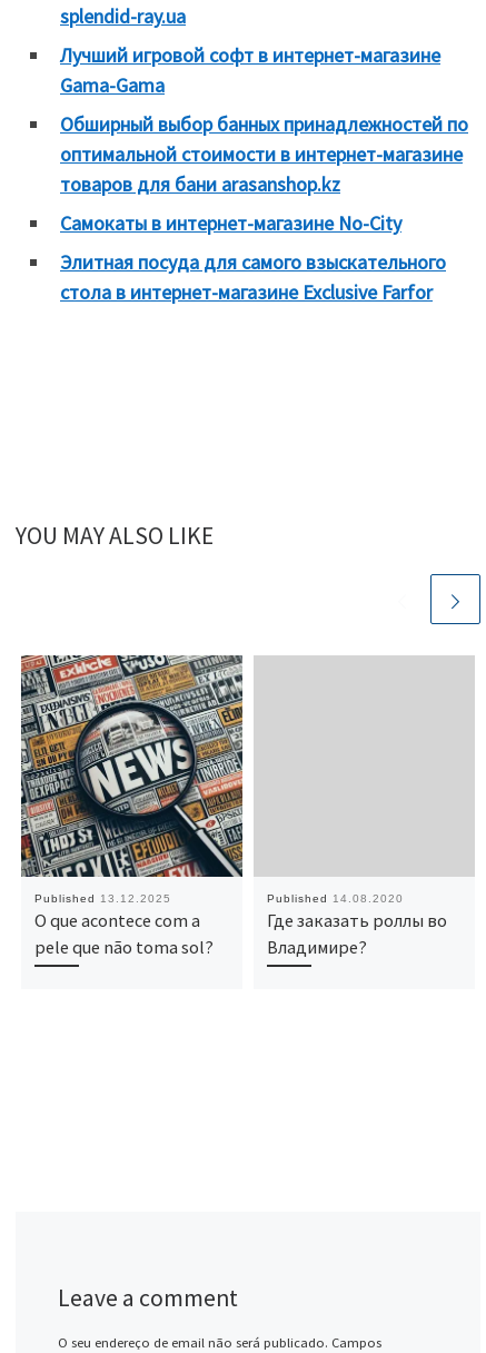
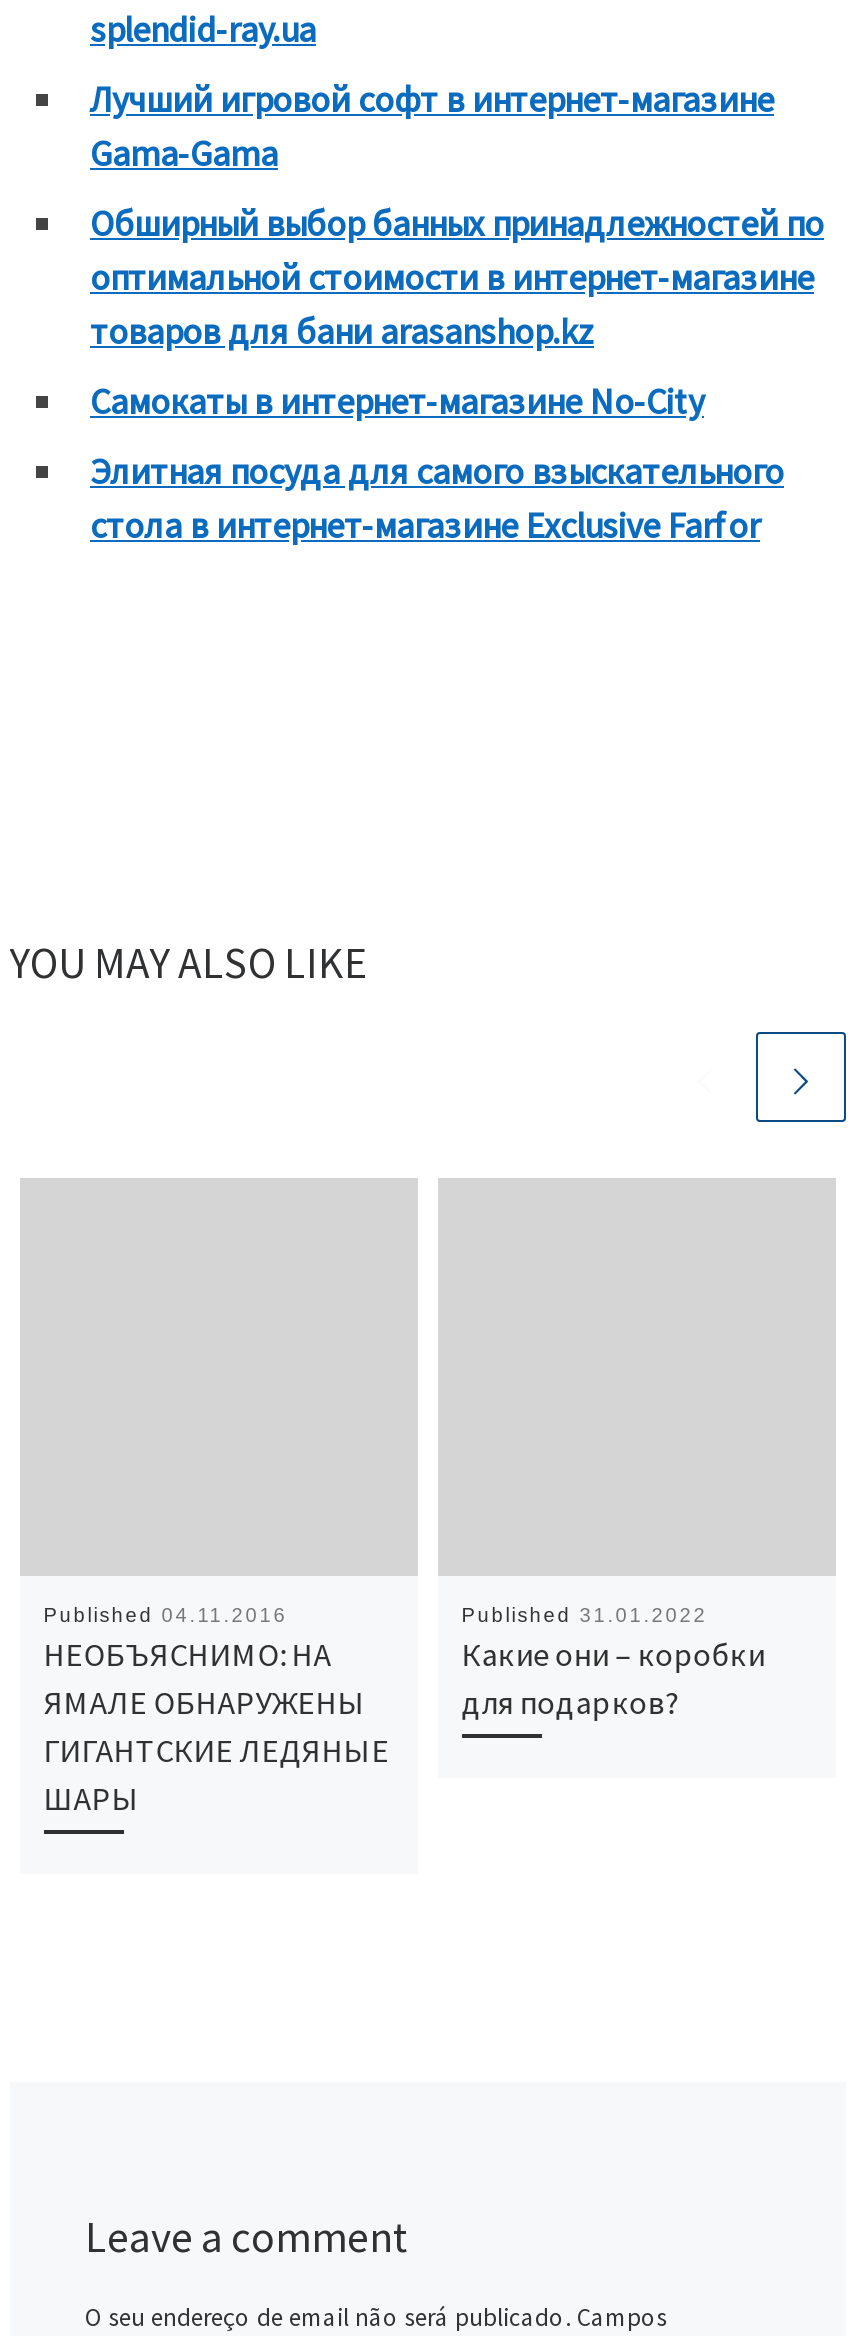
[20,654,244,878] [image] -> none
[34,892,213,958] Published 13.12.2025 | O que acontece com a | pele que não toma sol? -> [43,1603,389,1817] Published 04.11.2016 | НЕОБЪЯСНИМО: НА | ЯМАЛЕ ОБНАРУЖЕНЫ | ГИГАНТСКИЕ ЛЕДЯНЫЕ | ШАРЫ
[267,892,447,958] Published 14.08.2020 | Где заказать роллы во | Владимире? -> [461,1603,765,1721] Published 31.01.2022 | Какие они – коробки | для подарков?

